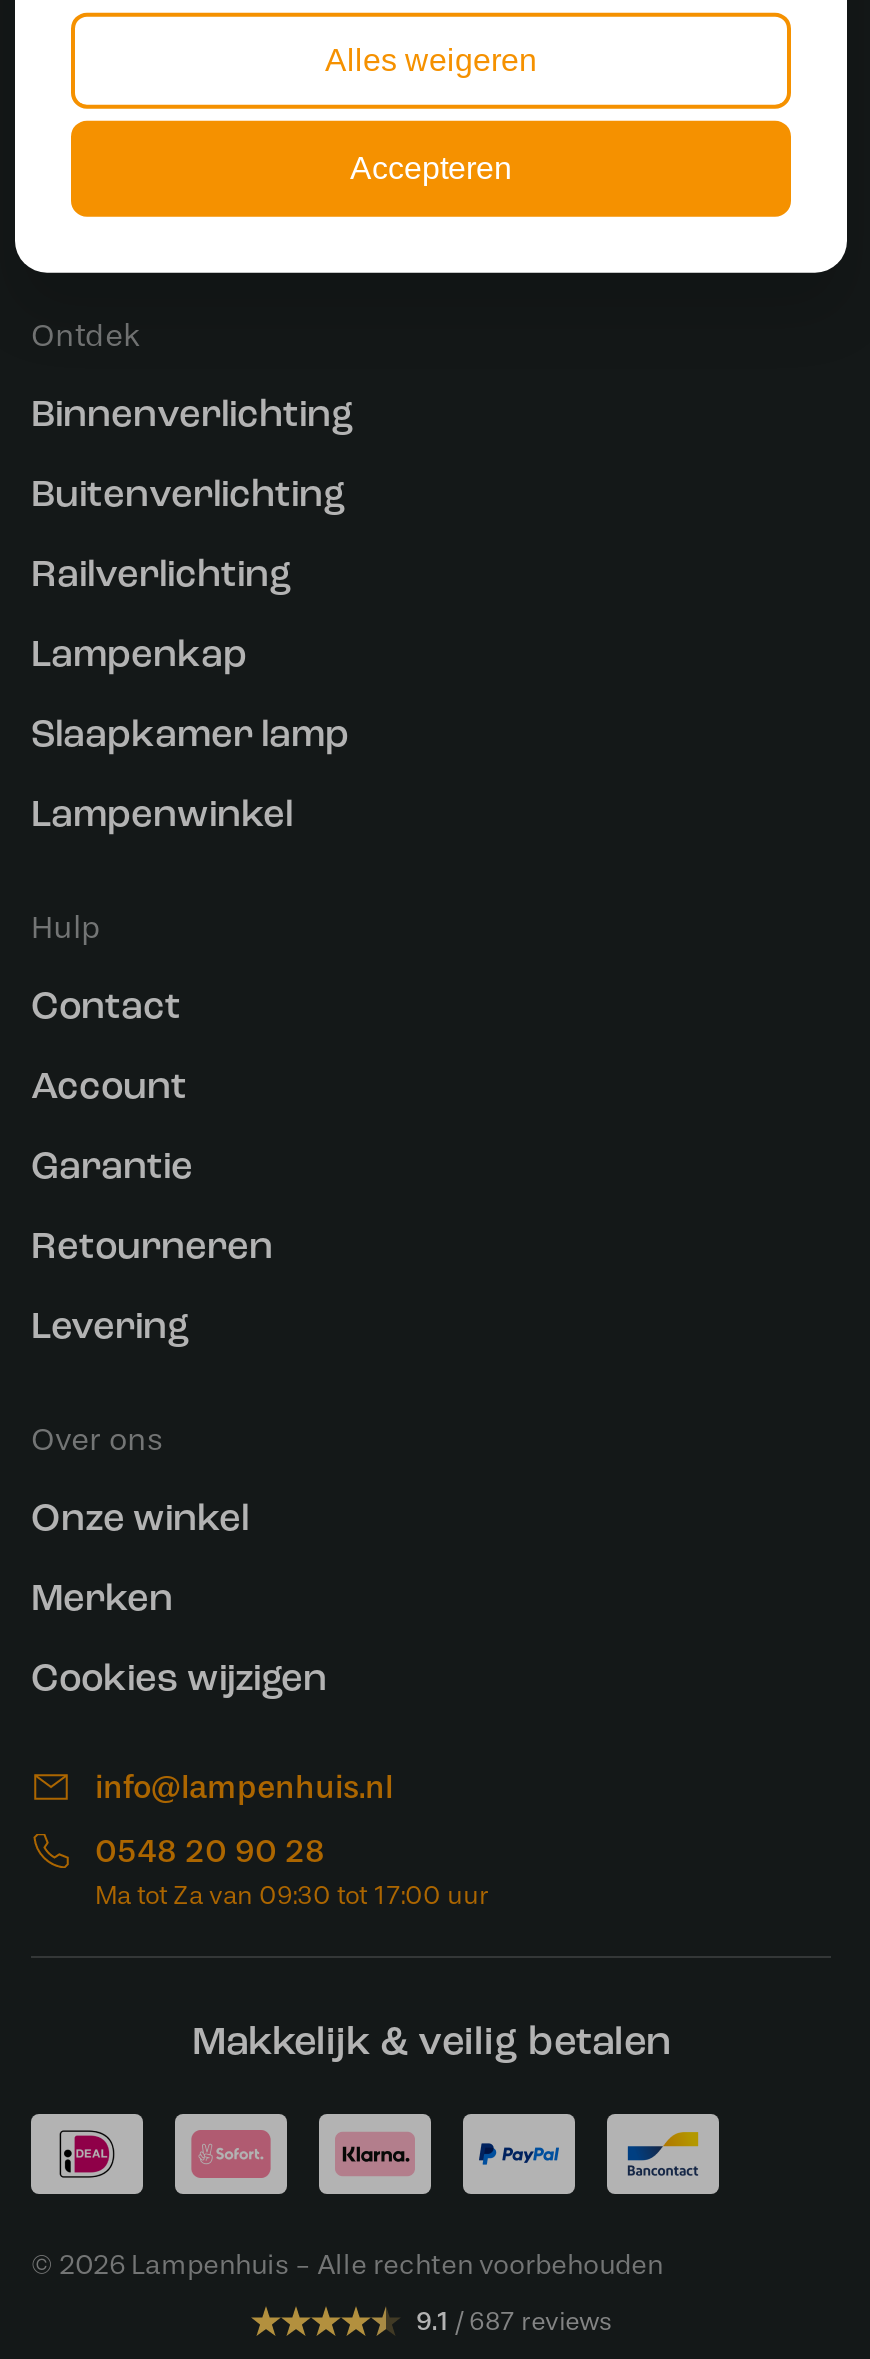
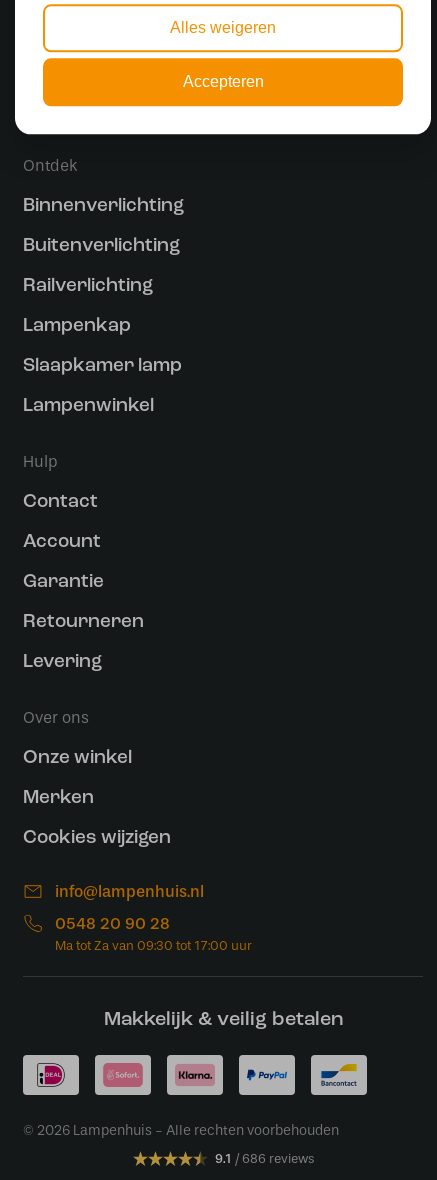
[416,2305,611,2335] 9.1 687 reviews -> [215,1150,313,1165] 9.1 686 reviews

